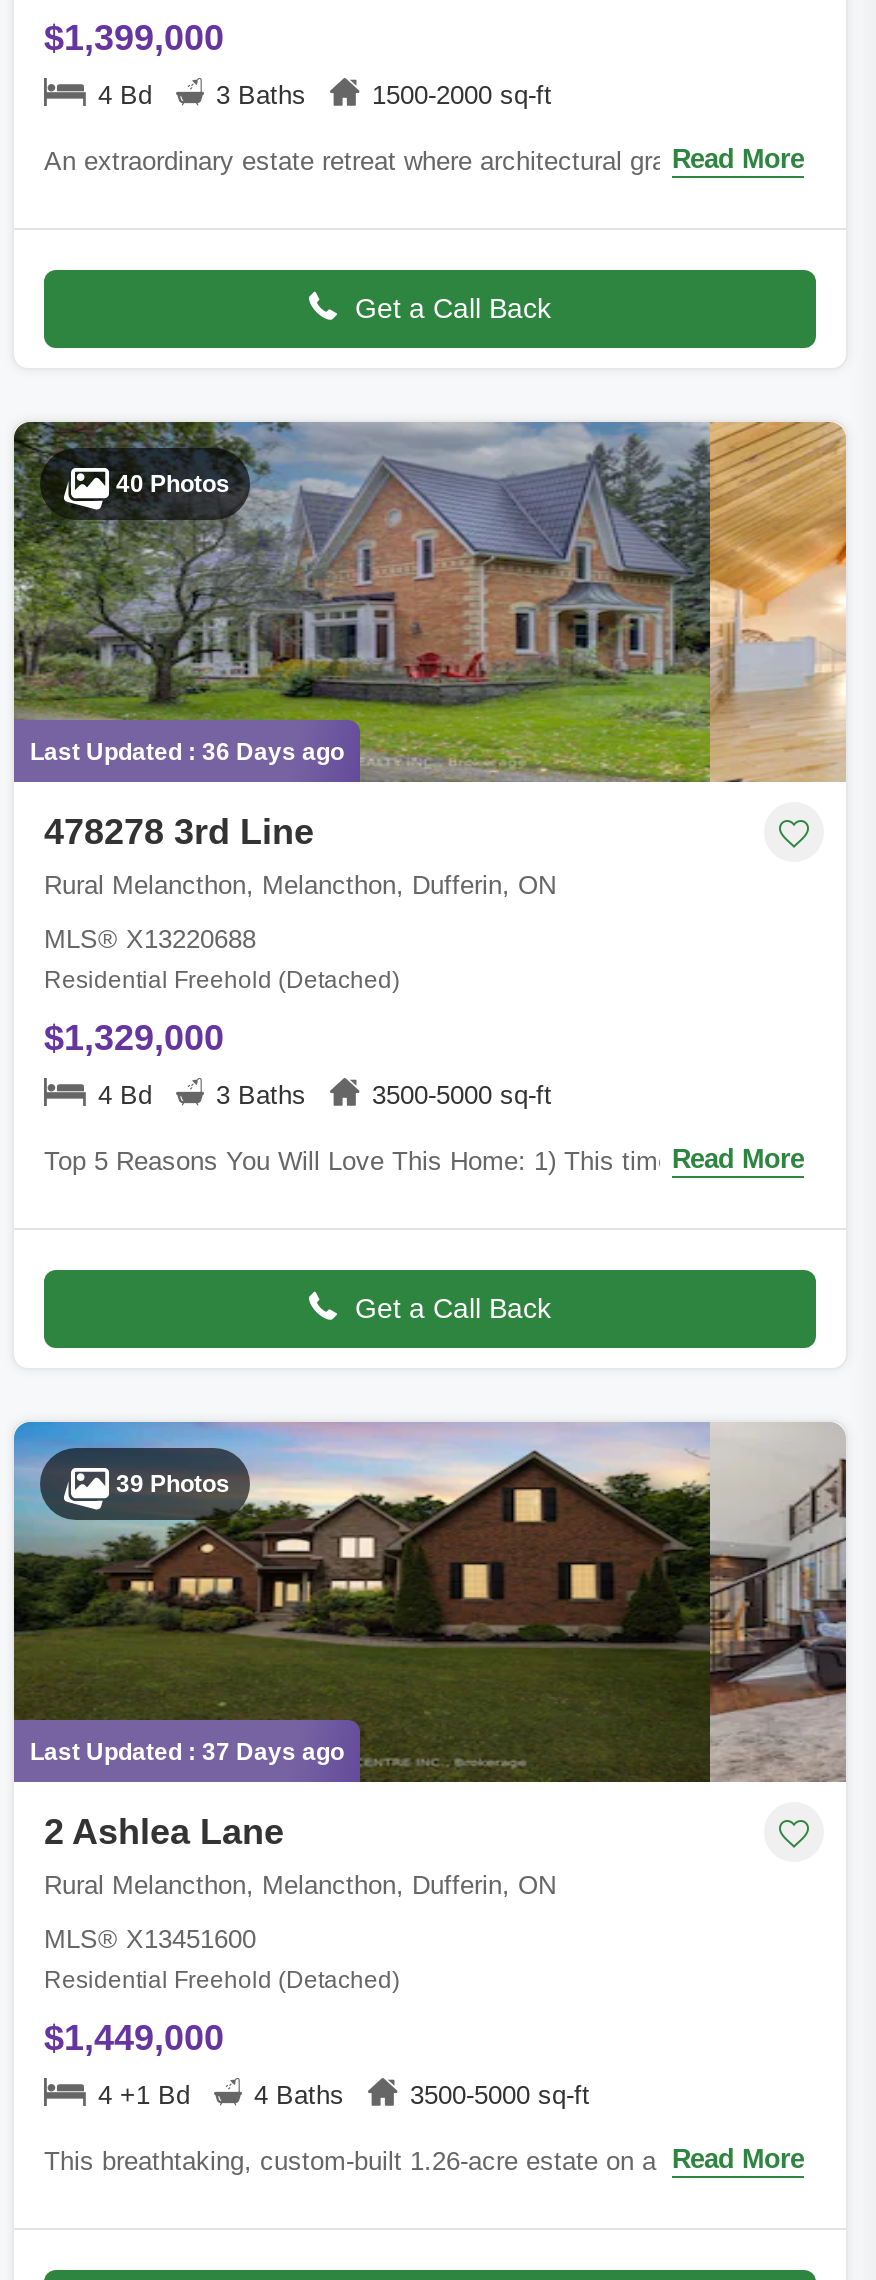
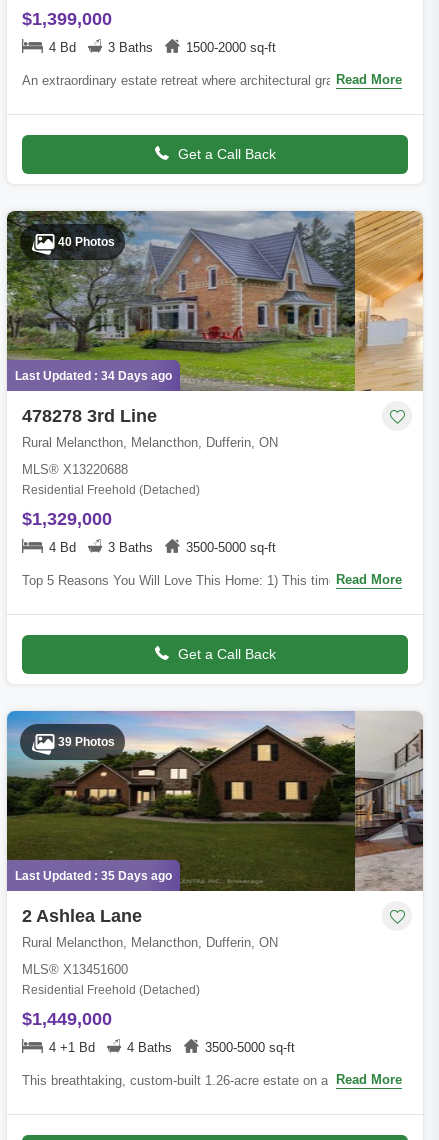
[30,738,344,766] Last Updated : 36 Days ago -> [15,369,172,383] Last Updated : 34 Days ago
[30,1738,344,1766] Last Updated : 37 Days ago -> [15,869,172,883] Last Updated : 35 Days ago

